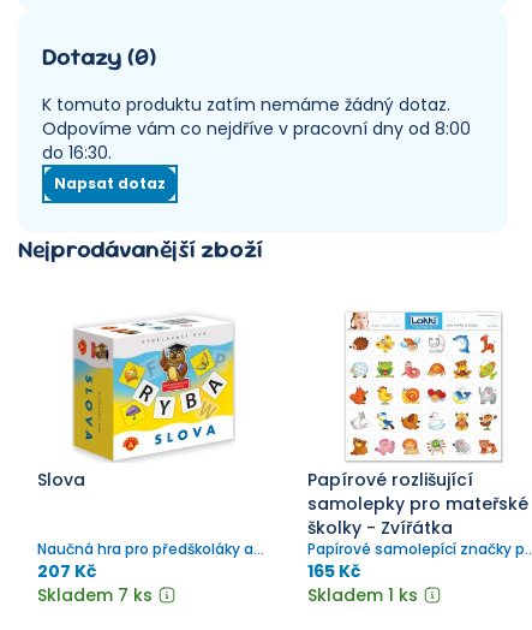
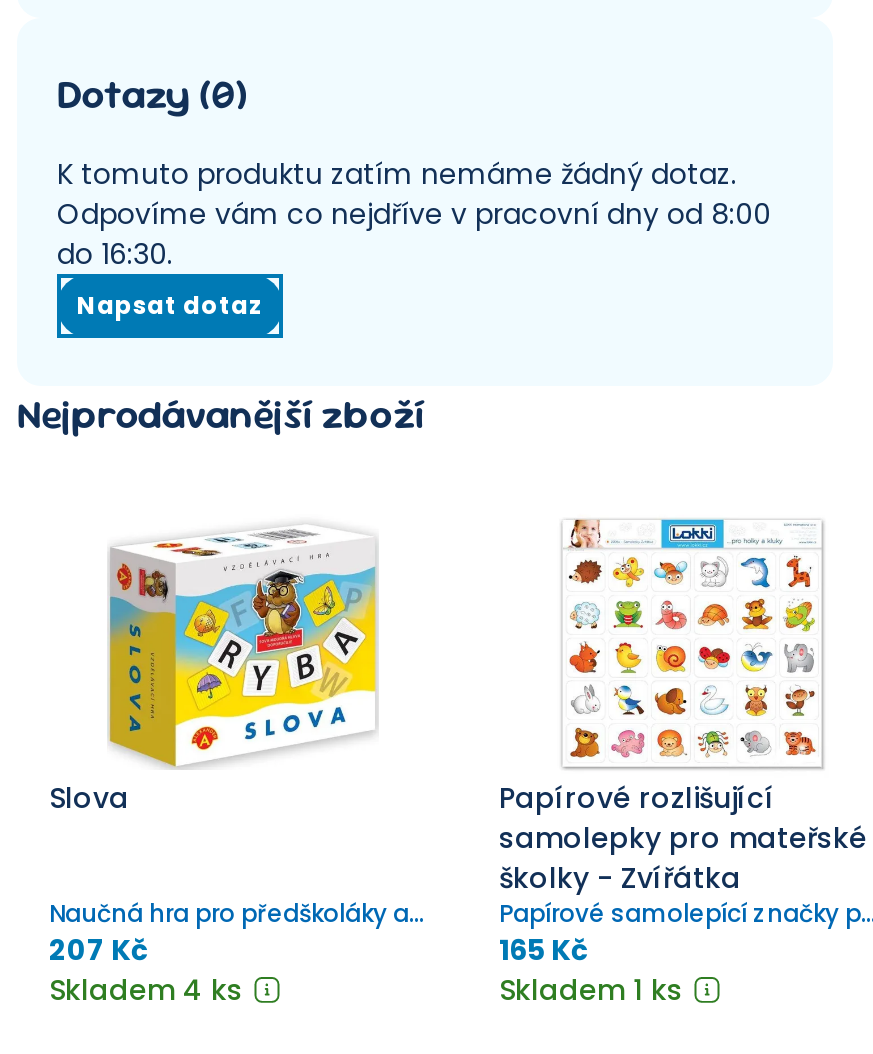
[37,583,153,607] Skladem 7 ks -> [49,970,243,1010] Skladem 4 ks

